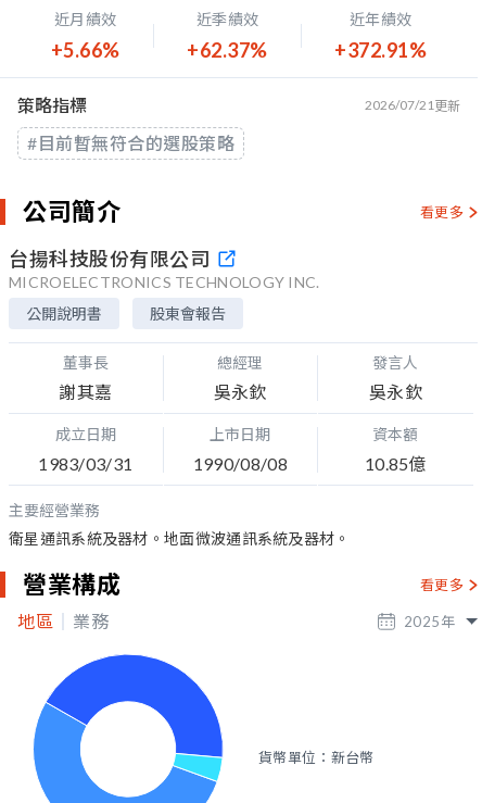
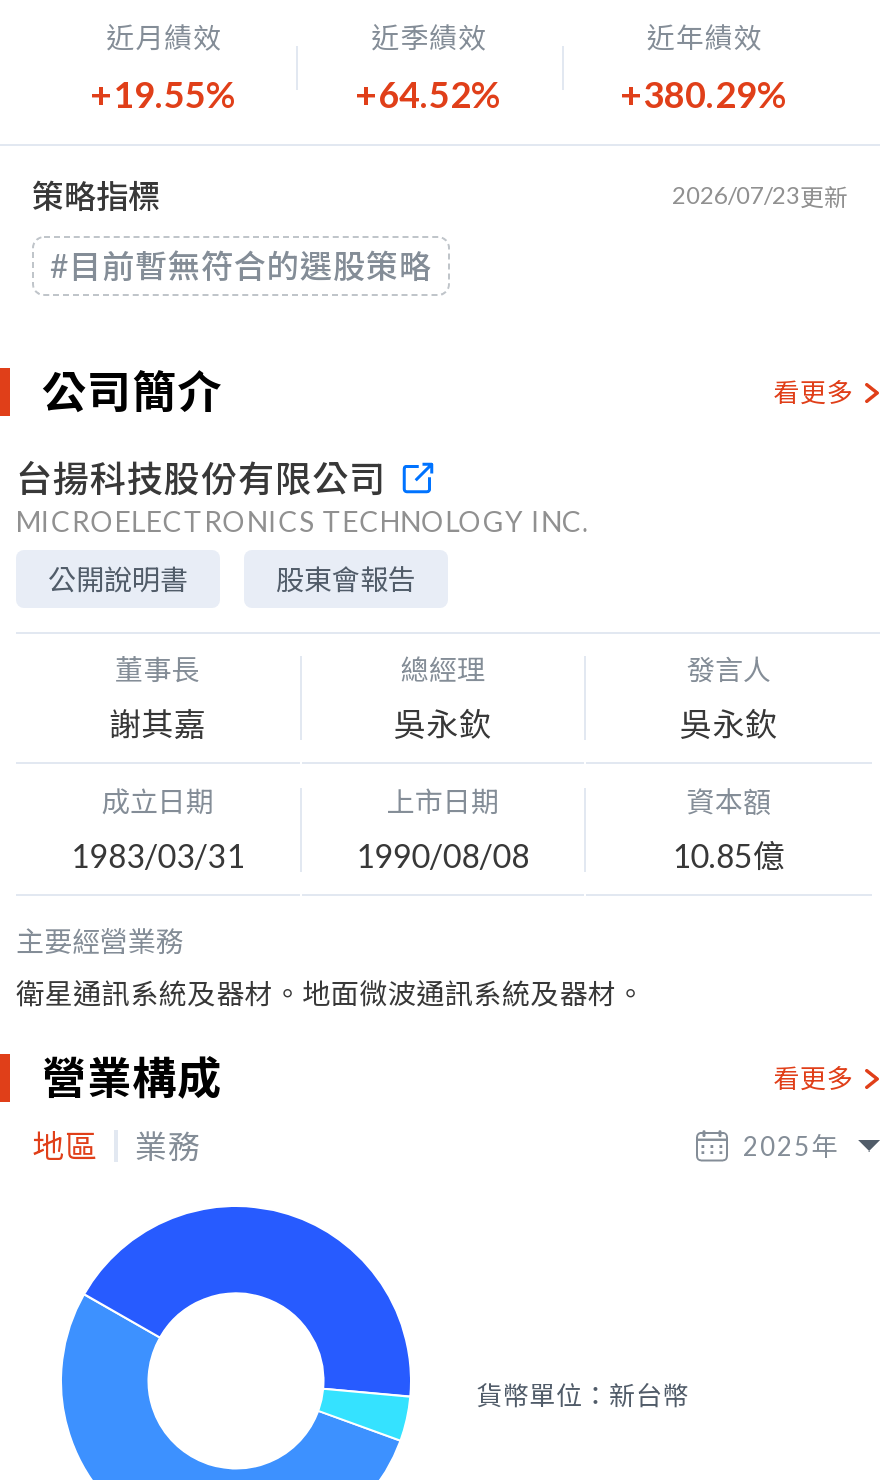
[51,38,120,62] +5.66% -> [90,72,239,116] +19.55%
[187,38,268,62] +62.37% -> [355,72,504,116] +64.52%
[335,38,427,62] +372.91% -> [620,72,790,116] +380.29%
[365,97,460,114] 2026/07/21更新 -> [672,180,848,212] 2026/07/23更新

